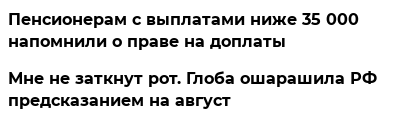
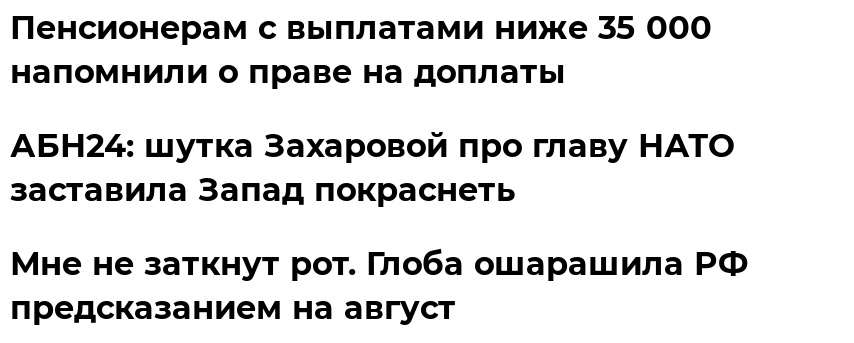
none -> [10,127,734,209] АБН24: шутка Захаровой про главу НАТО | заставила Запад покраснеть

